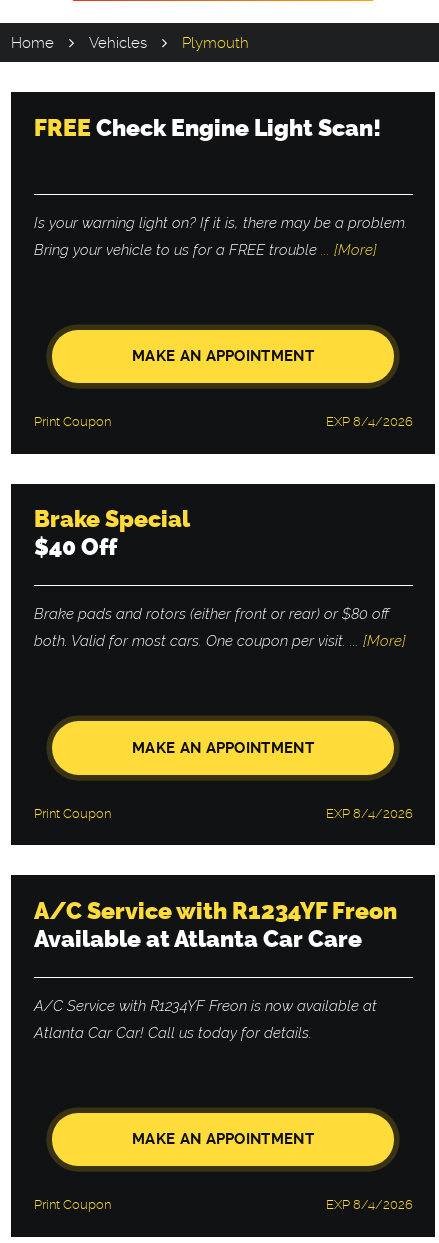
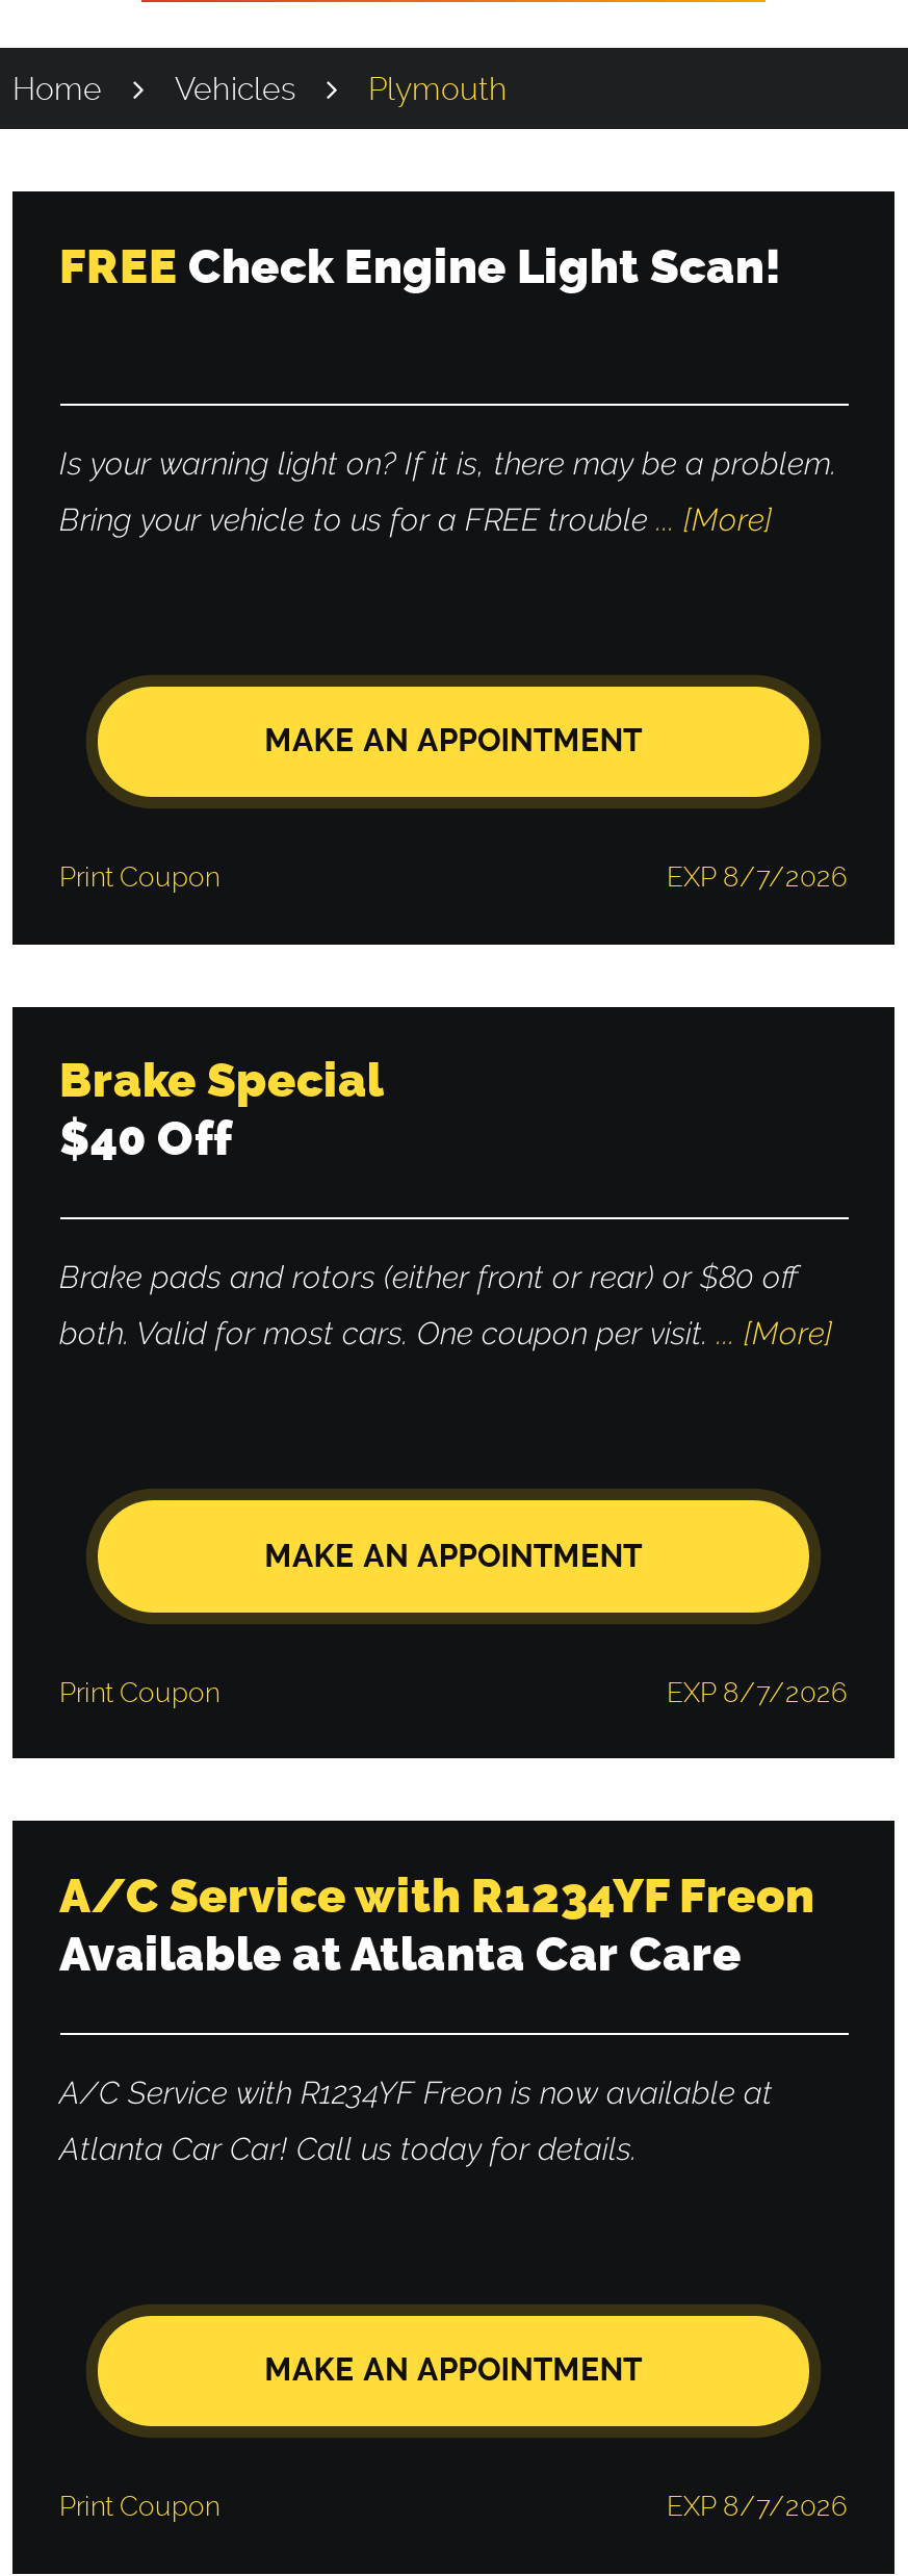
[325,414,412,429] EXP 8/4/2026 -> [667,861,848,893] EXP 8/7/2026
[325,805,412,820] EXP 8/4/2026 -> [667,1676,848,1707] EXP 8/7/2026
[325,1197,412,1212] EXP 8/4/2026 -> [667,2491,848,2522] EXP 8/7/2026

